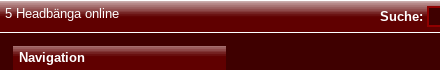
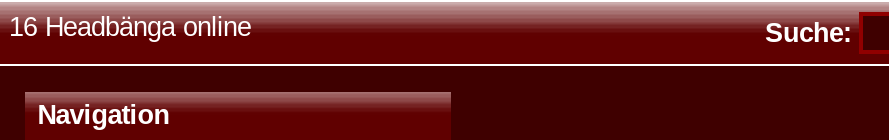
[5,6,119,21] 5 Headbänga online -> [9,12,251,42] 16 Headbänga online

